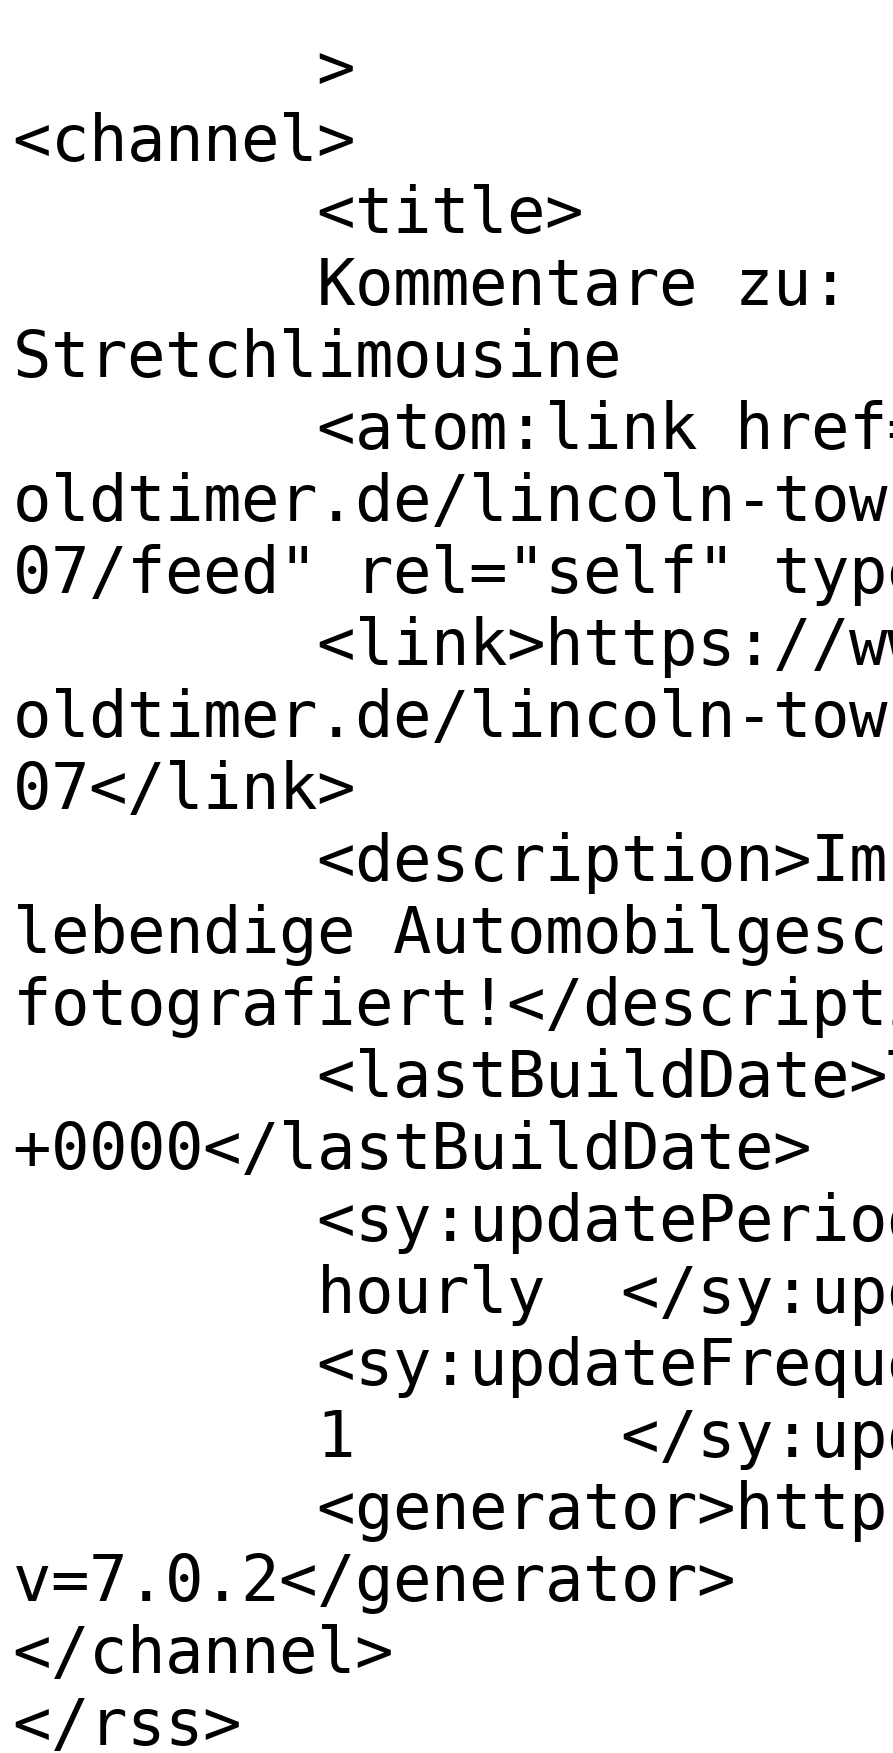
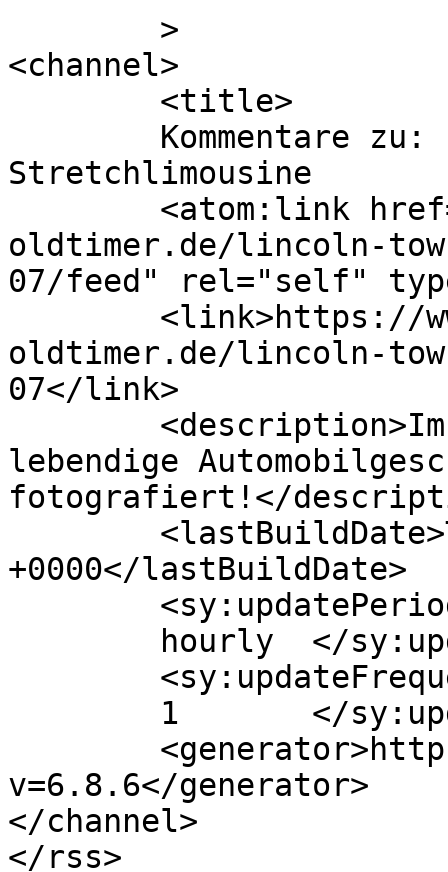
[13,1543,735,1615] v=7.0.2</generator> -> [8,767,369,803] v=6.8.6</generator>

